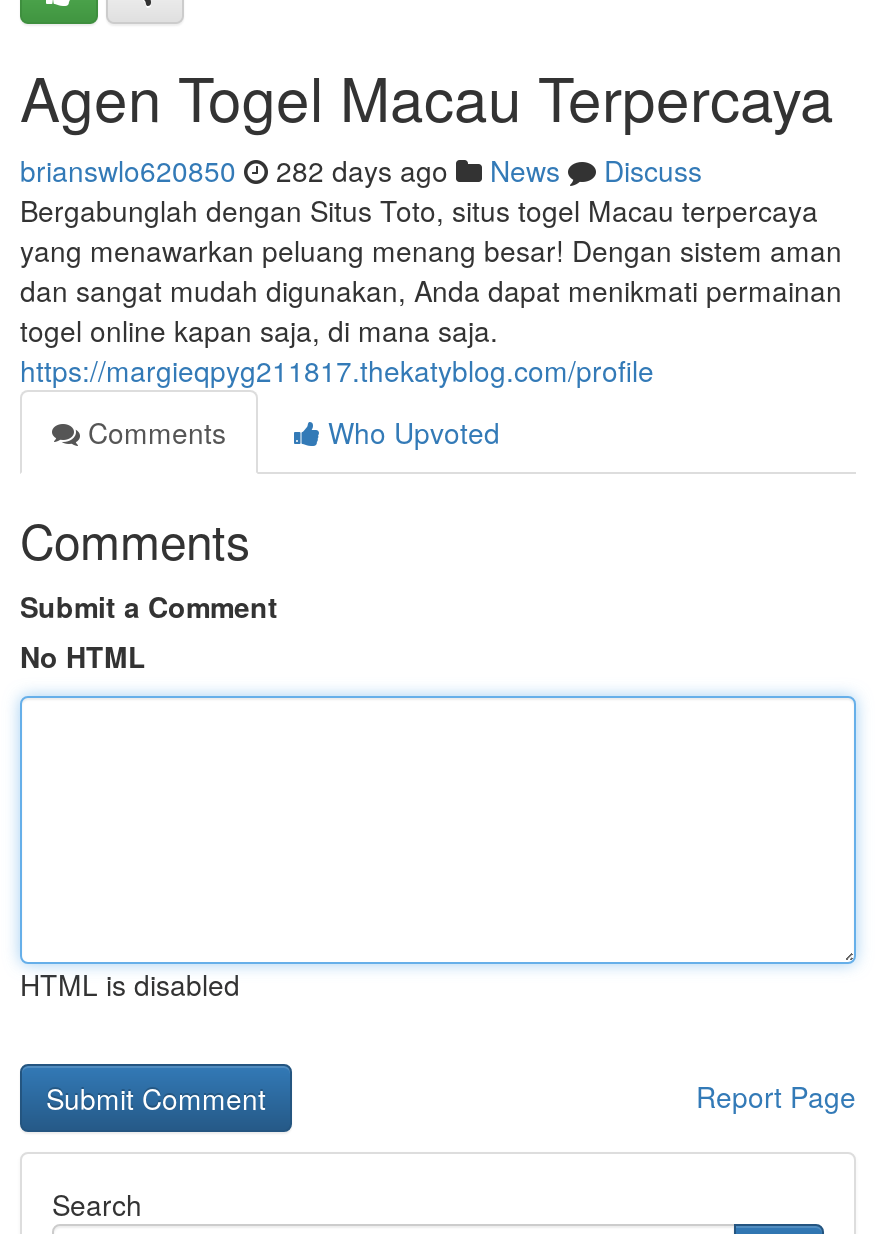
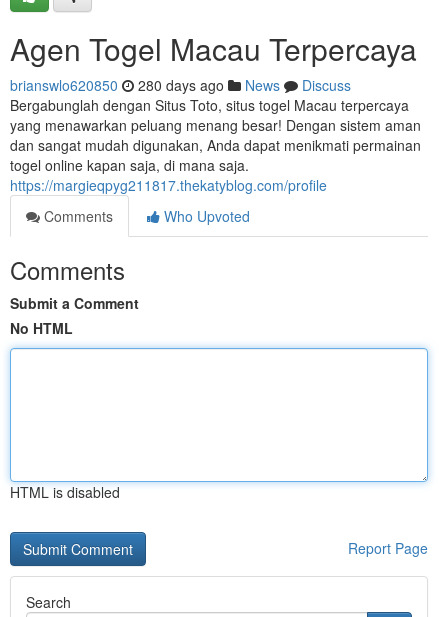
[20,150,702,190] brianswlo620850 282 days ago News Discuss -> [10,75,351,95] brianswlo620850 280 days ago News Discuss

